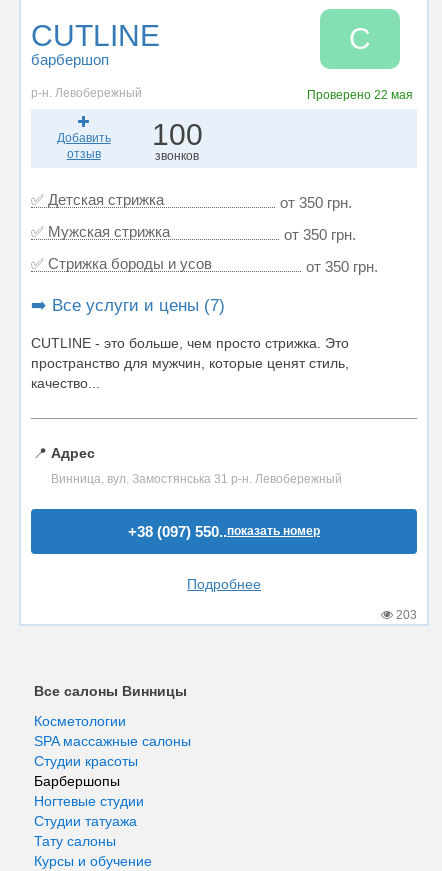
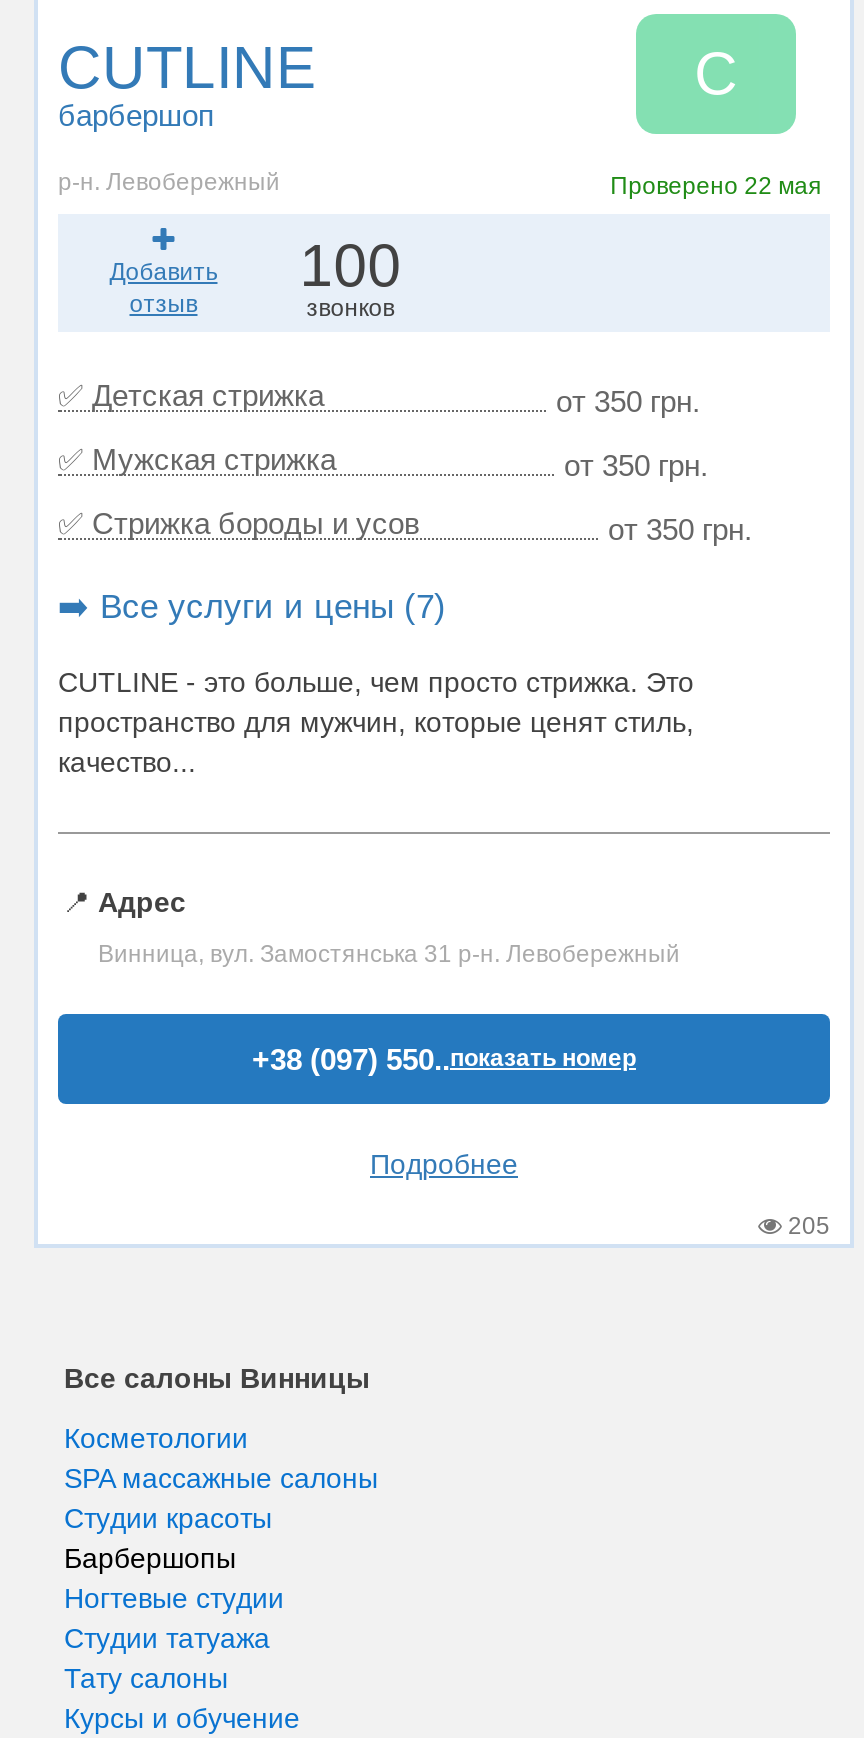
[393,608,417,622] 203 -> [782,1212,830,1240] 205

